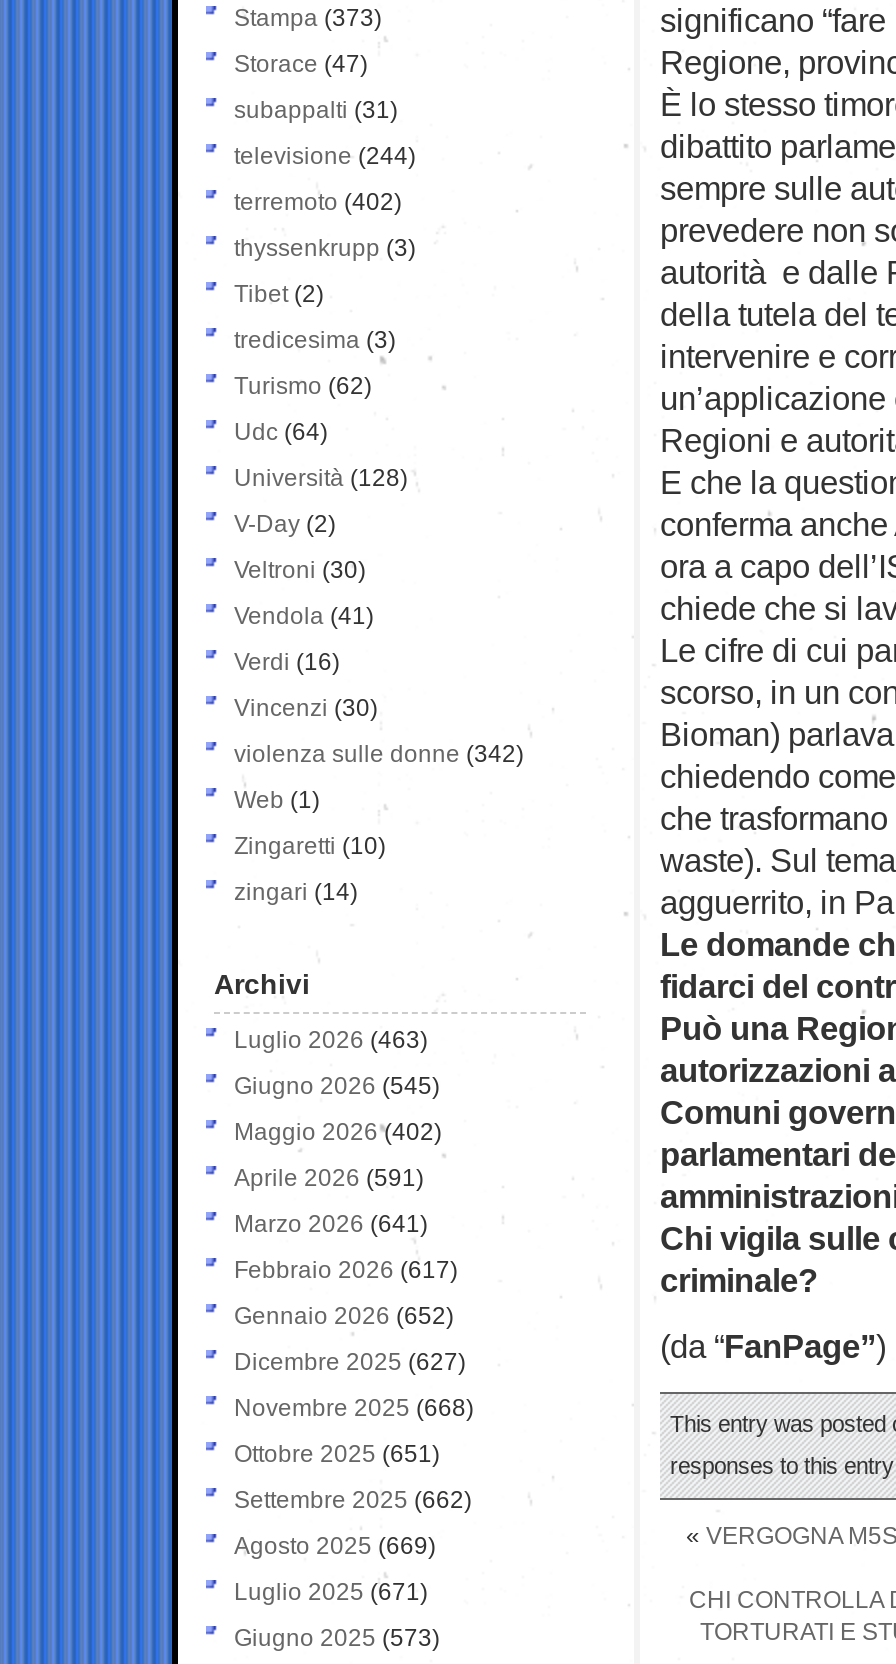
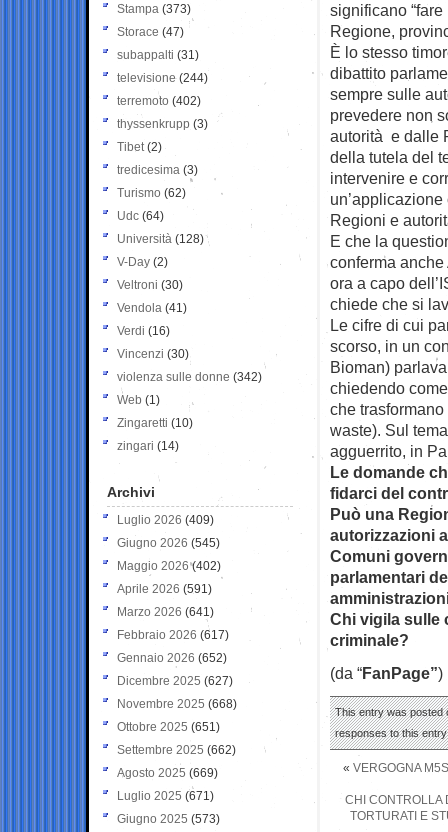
[234,1026,428,1054] Luglio 2026 (463) -> [117,513,214,527] Luglio 2026 (409)

